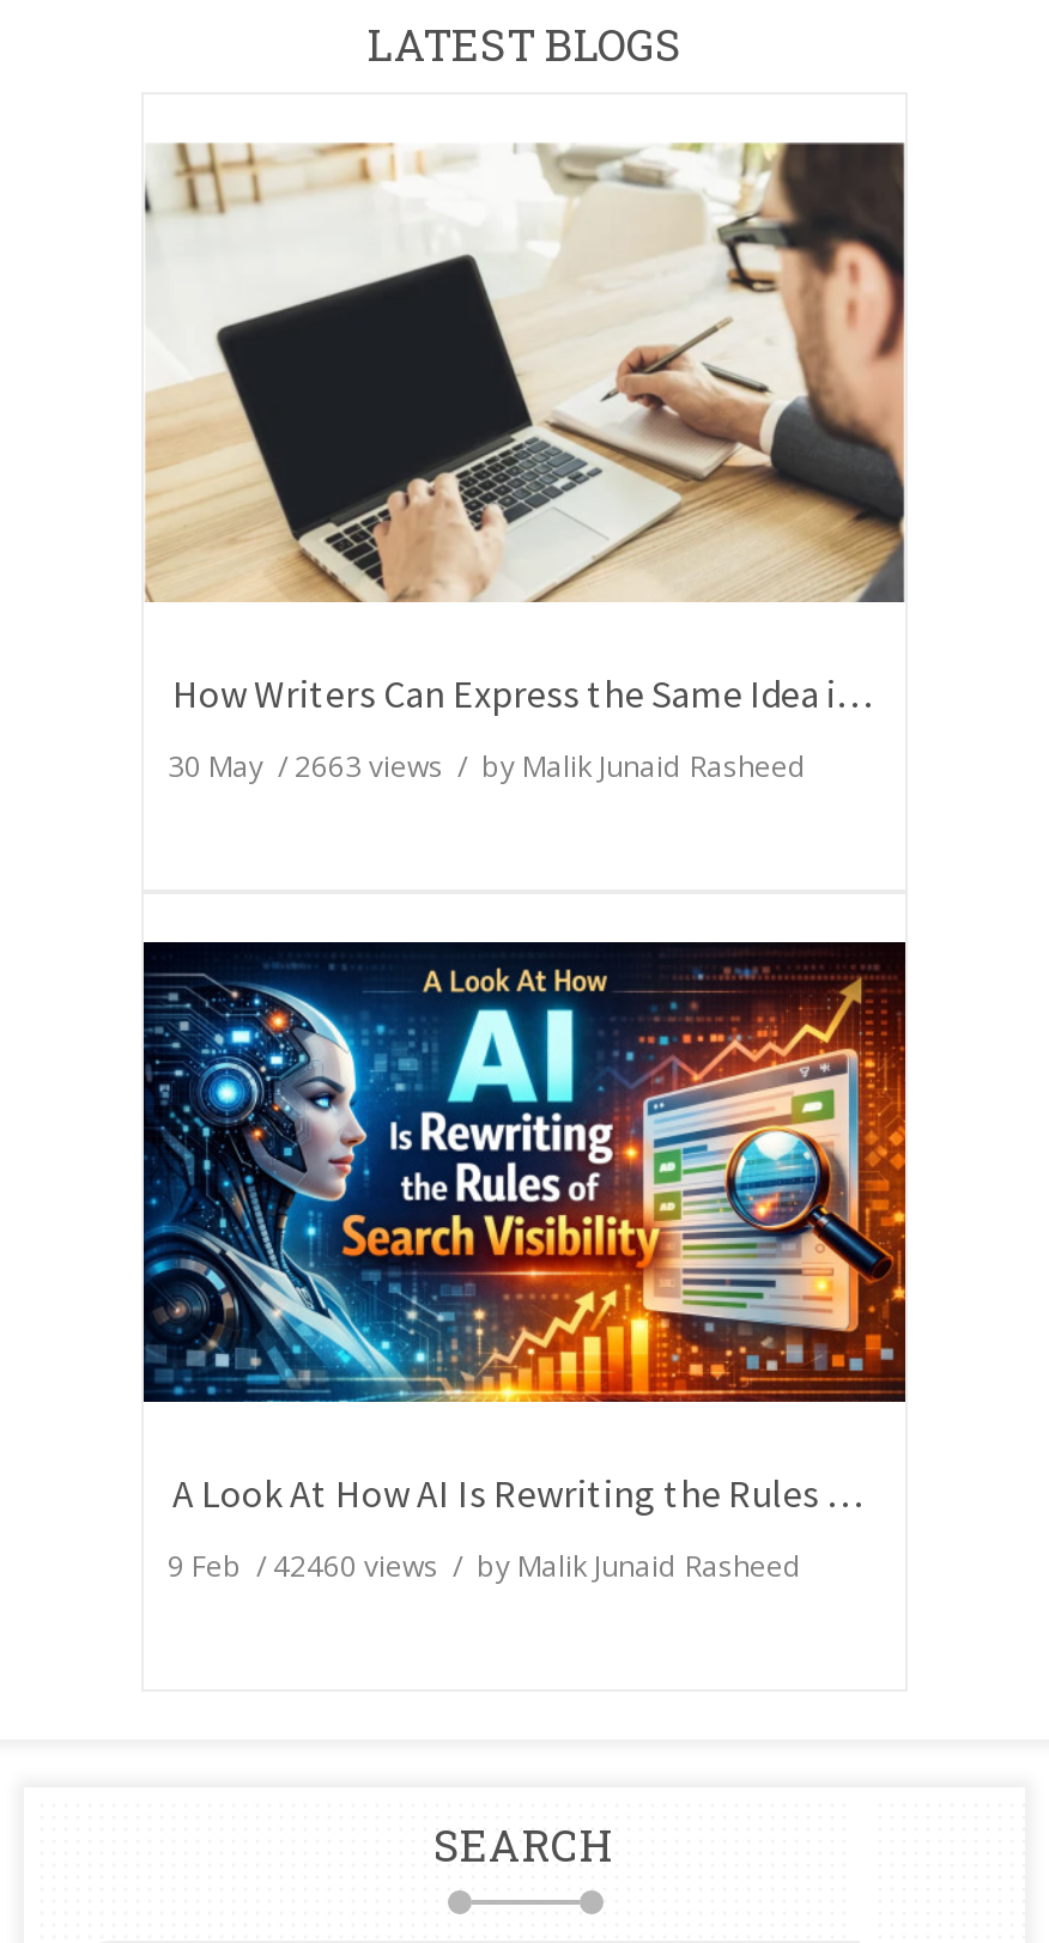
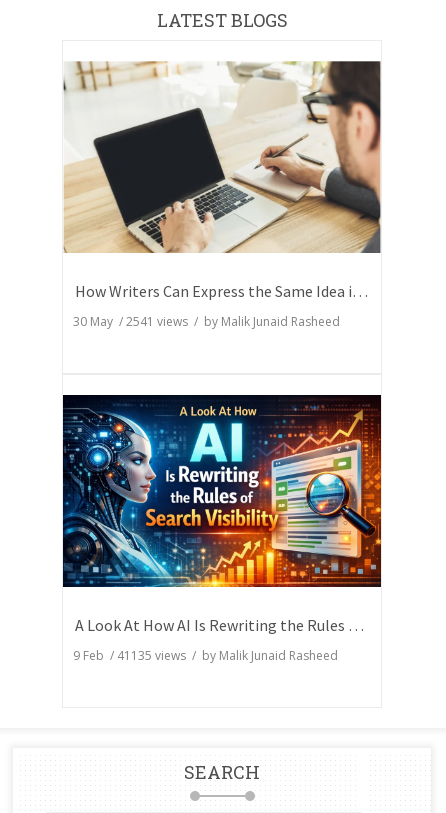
[168,745,807,786] 30 May / 2663 views / by Malik Junaid Rasheed -> [73,313,340,330] 30 May / 2541 views / by Malik Junaid Rasheed
[168,1545,802,1585] 9 Feb / 42460 views / by Malik Junaid Rasheed -> [73,647,338,664] 9 Feb / 41135 views / by Malik Junaid Rasheed

